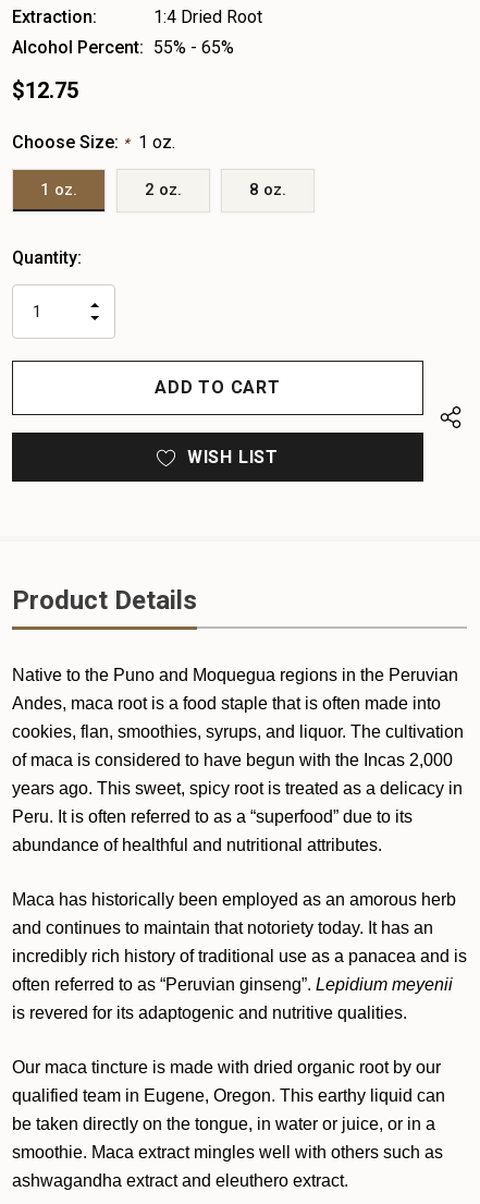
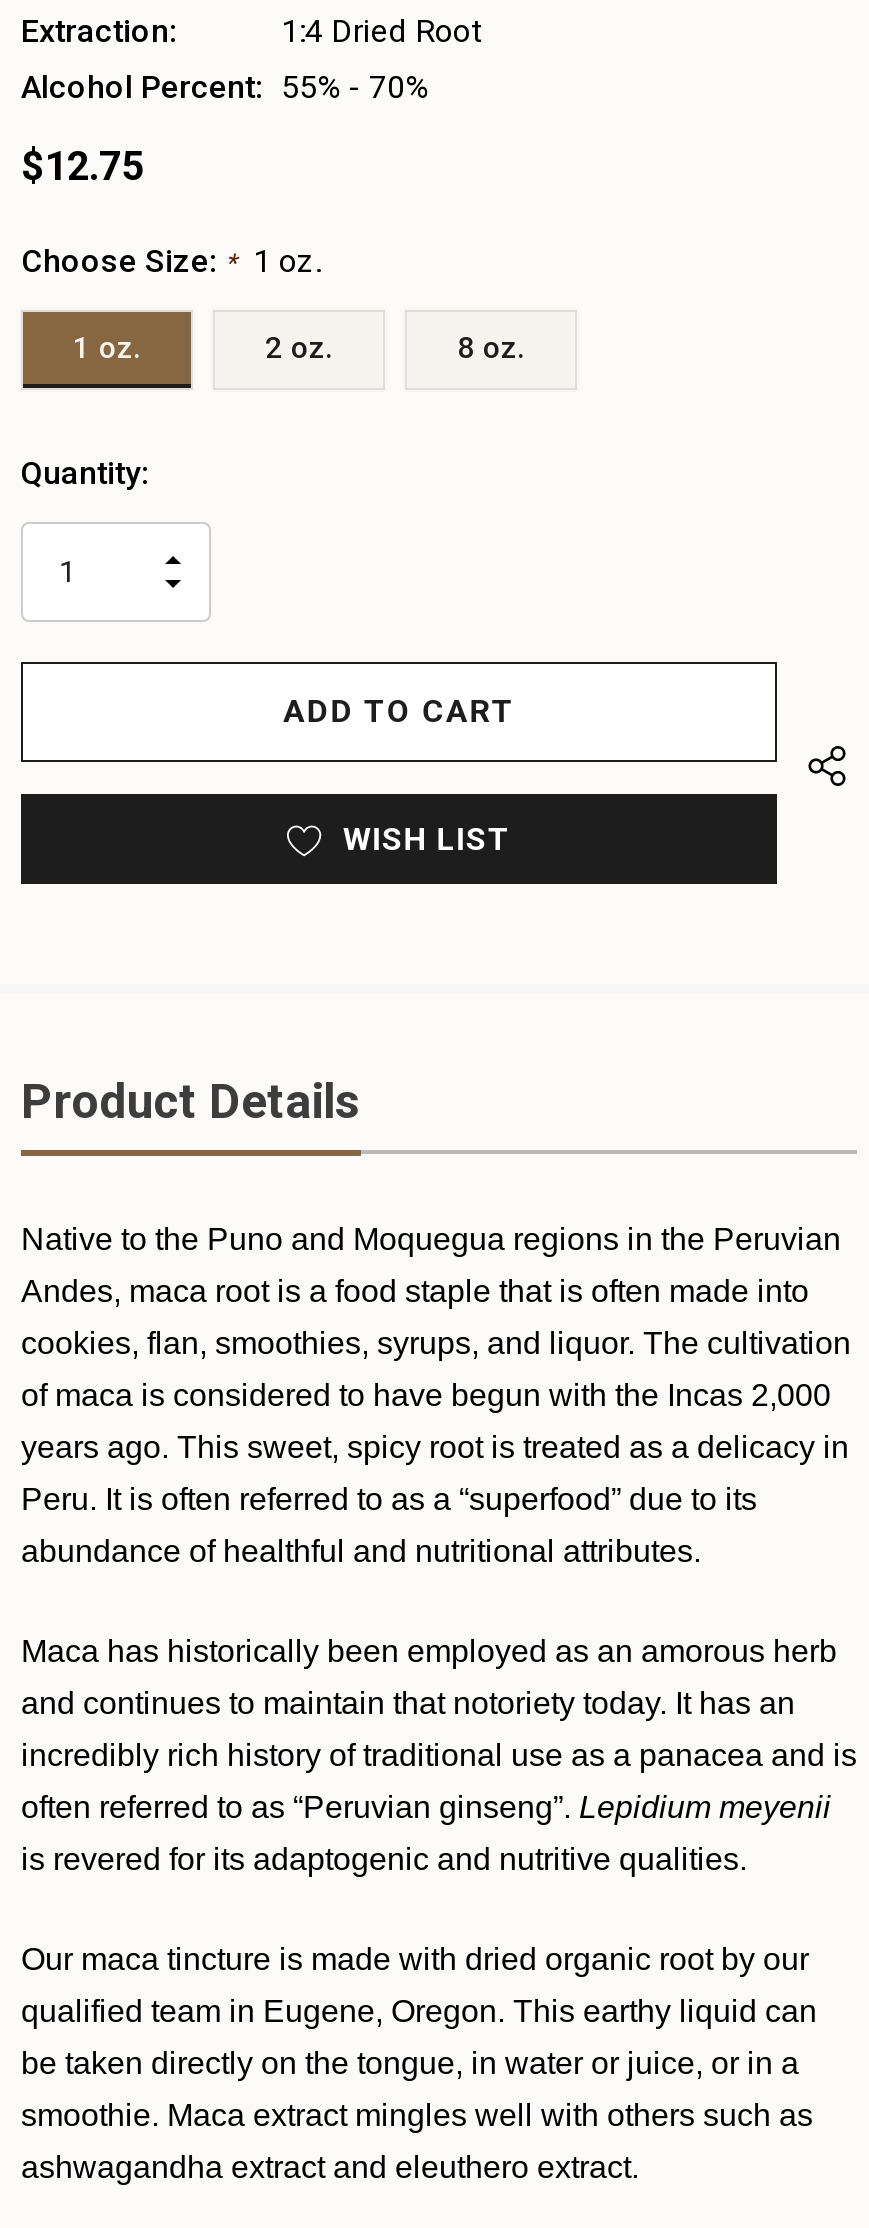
[12,37,234,58] Alcohol Percent: 55% - 65% -> [21,68,429,106] Alcohol Percent: 55% - 70%

